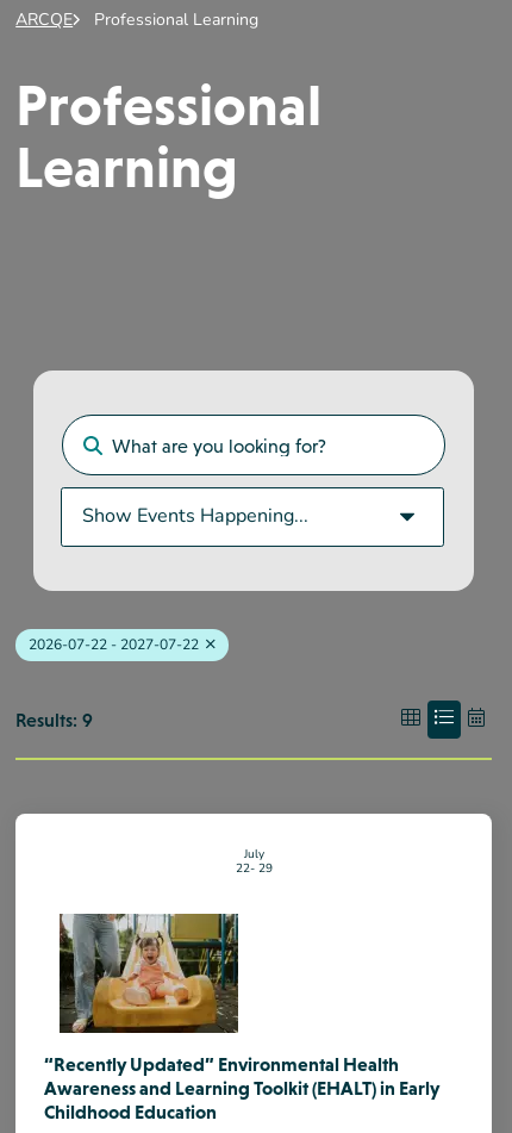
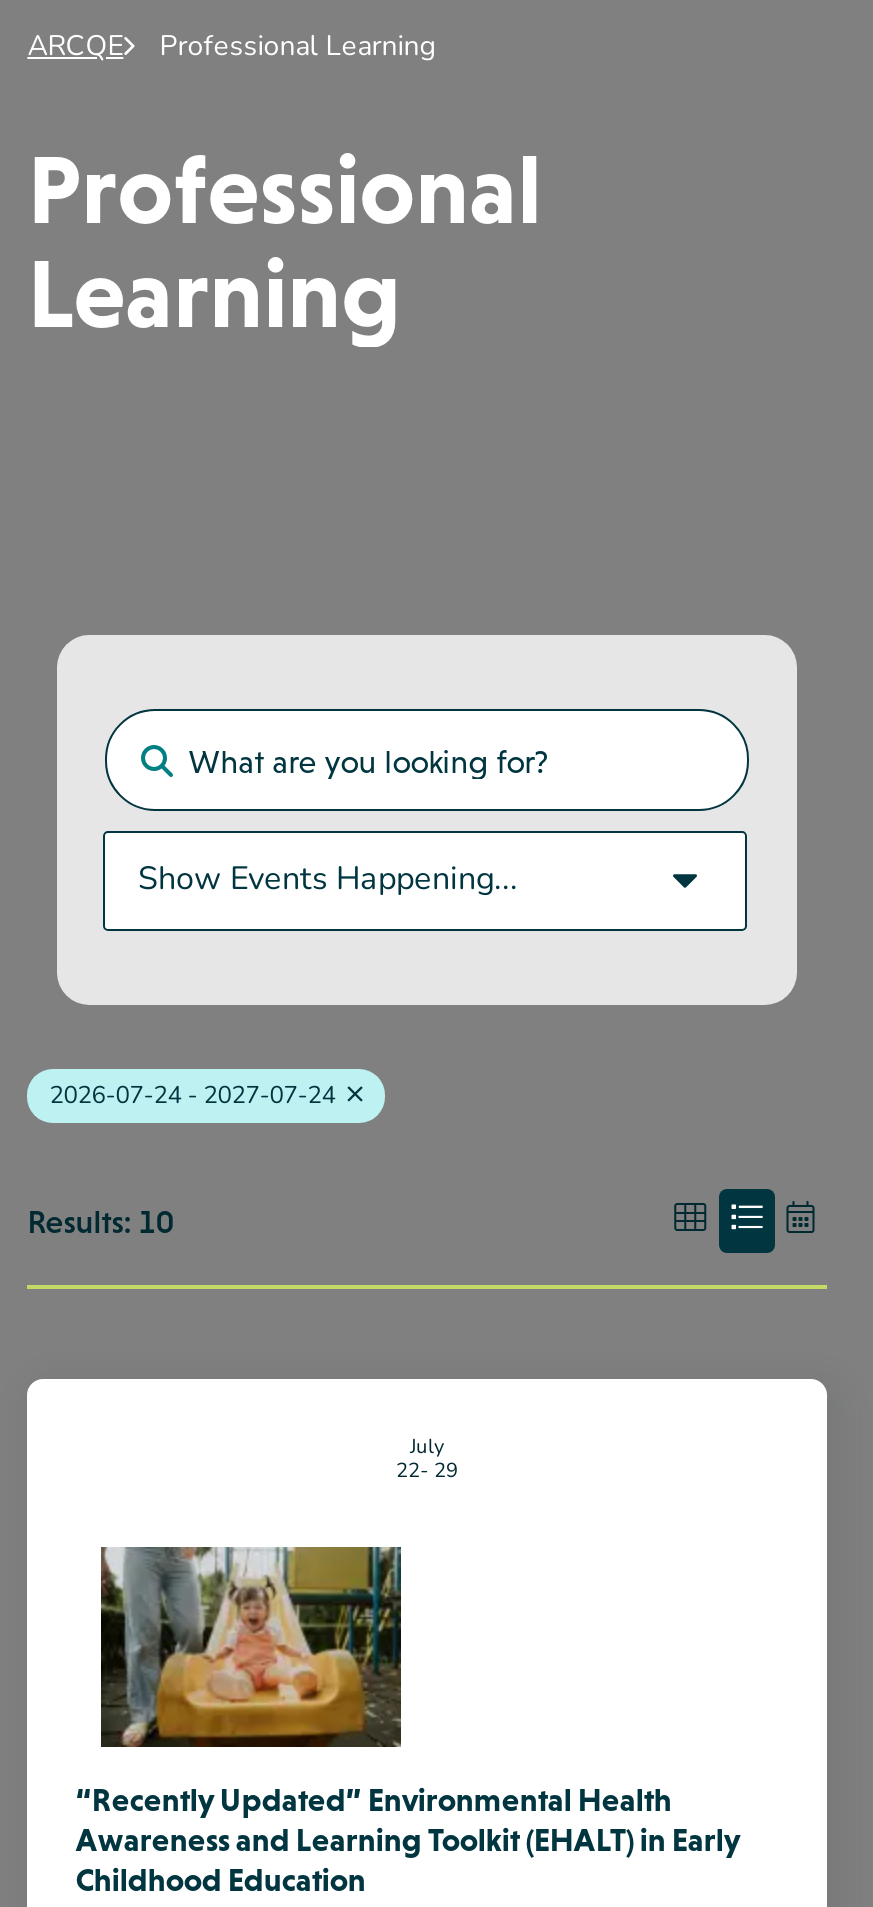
[29,639,199,653] 2026-07-22 - 2027-07-22 -> [49,1086,335,1110] 2026-07-24 - 2027-07-24
[16,709,93,730] Results: 9 -> [27,1202,173,1238] Results: 10

